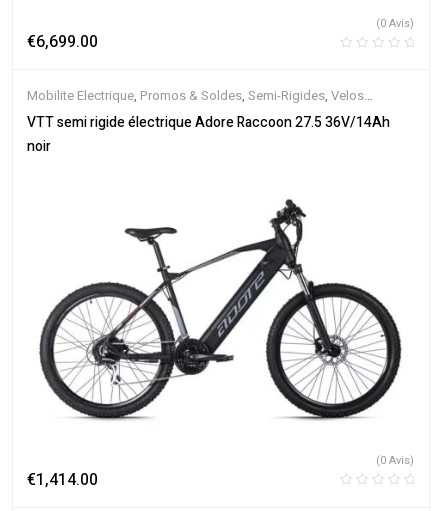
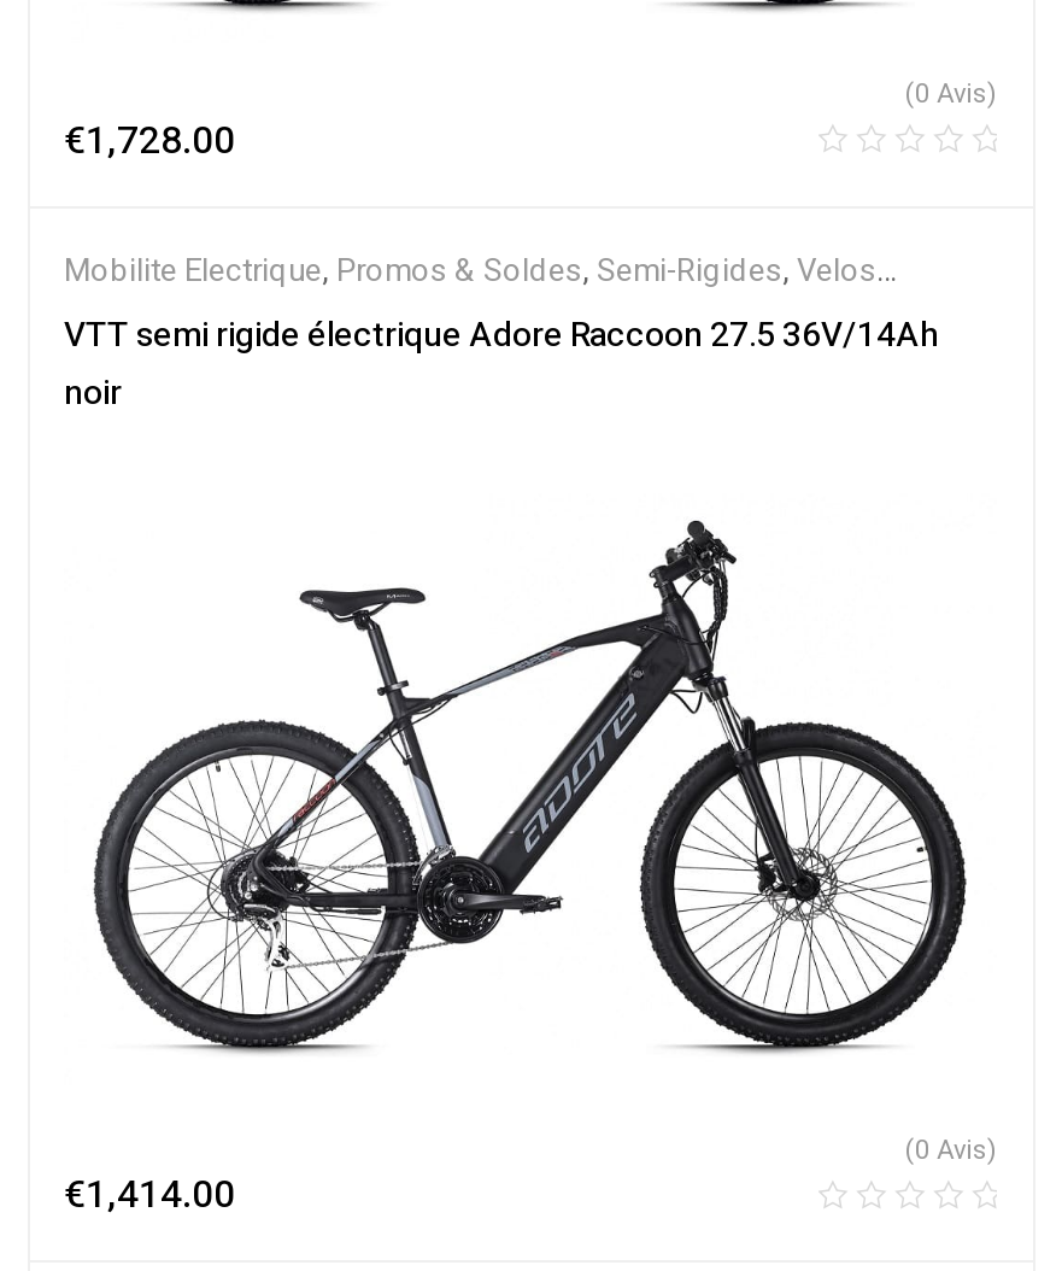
[27,30,98,54] €6,699.00 -> [64,111,235,169] €1,728.00

